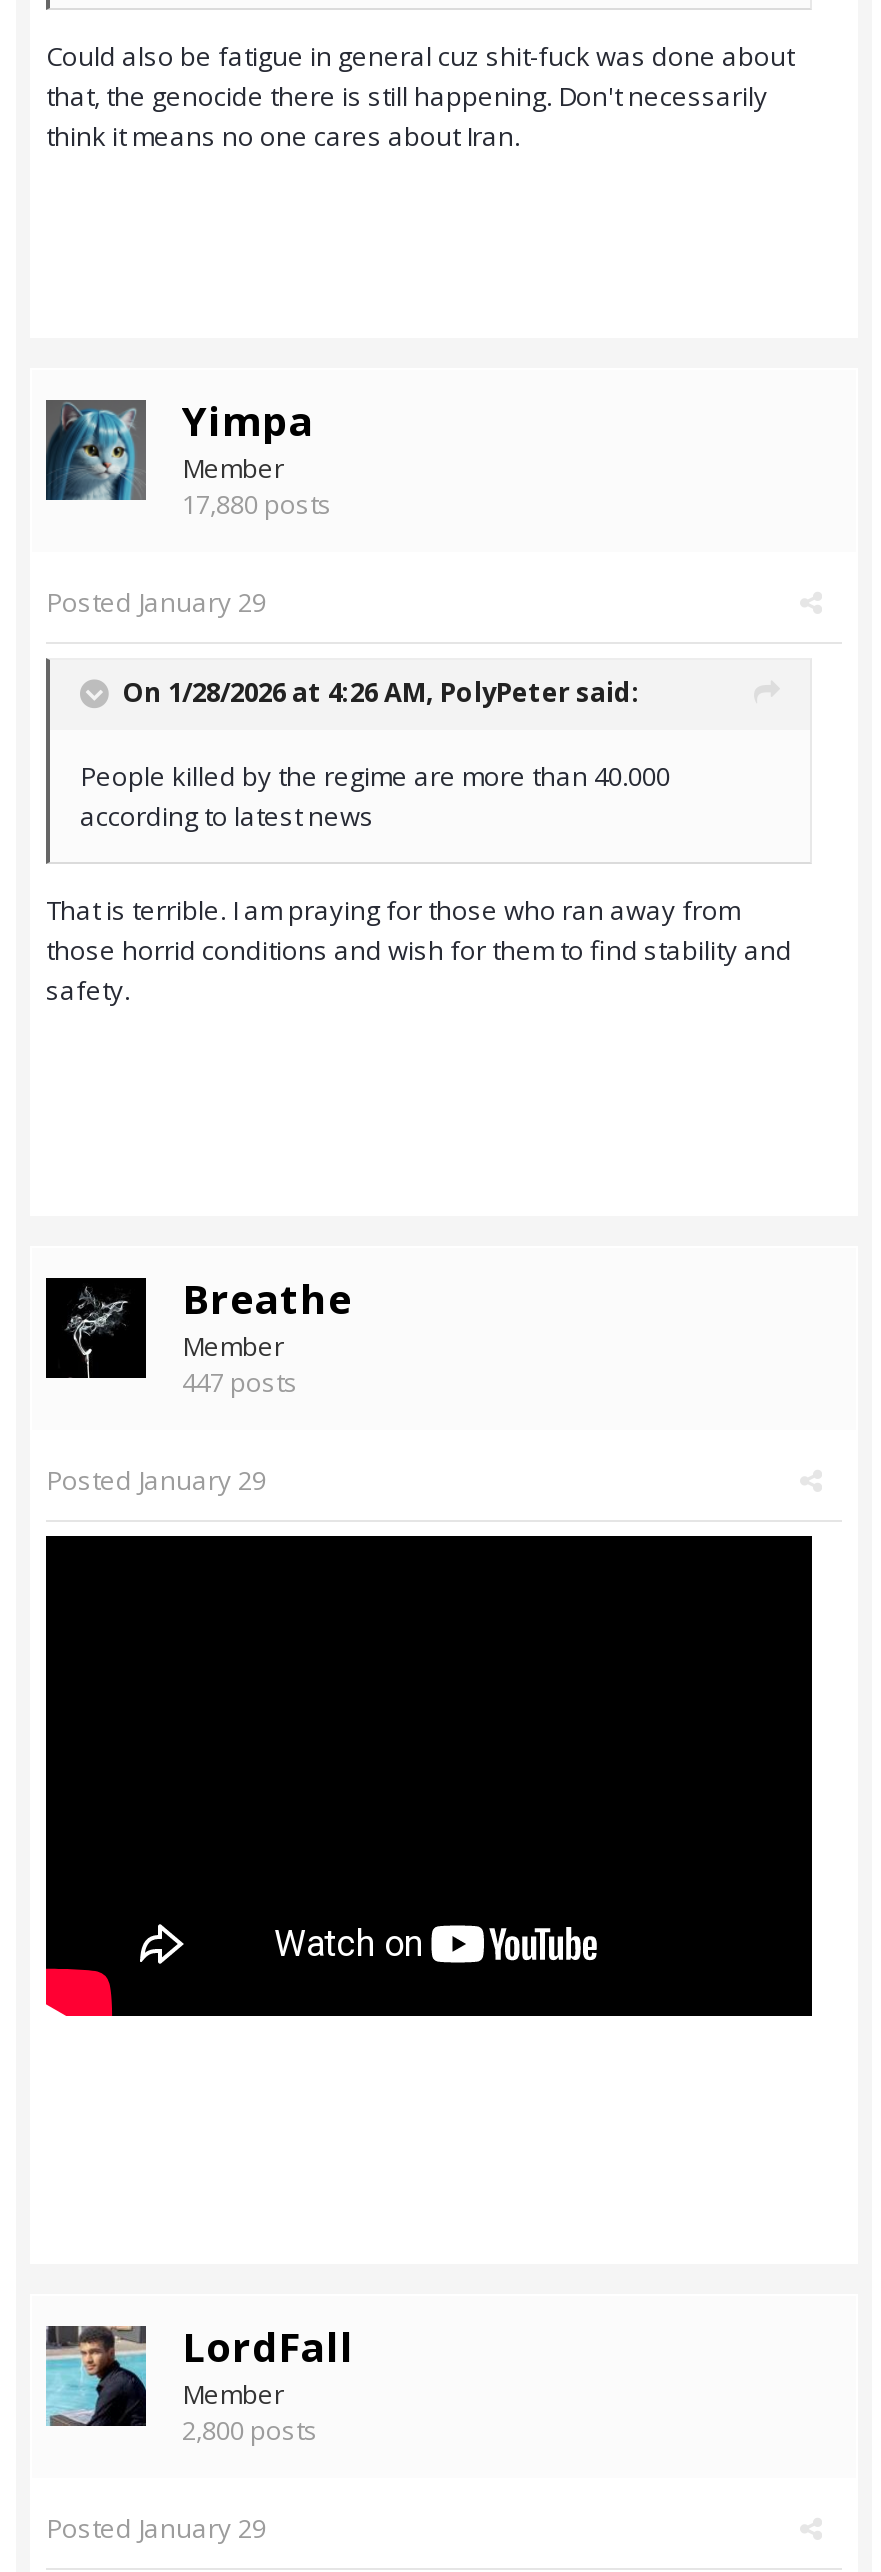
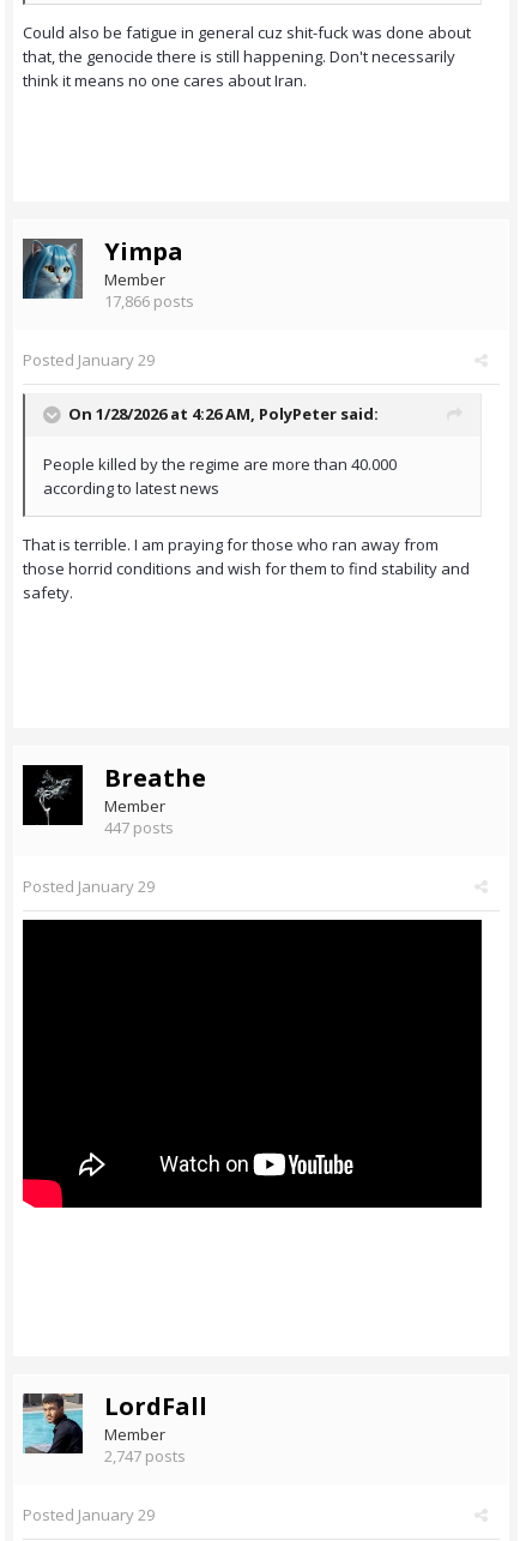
[182,486,332,522] 17,880 posts -> [104,290,194,312] 17,866 posts
[182,2412,318,2448] 2,800 posts -> [104,1445,186,1467] 2,747 posts

